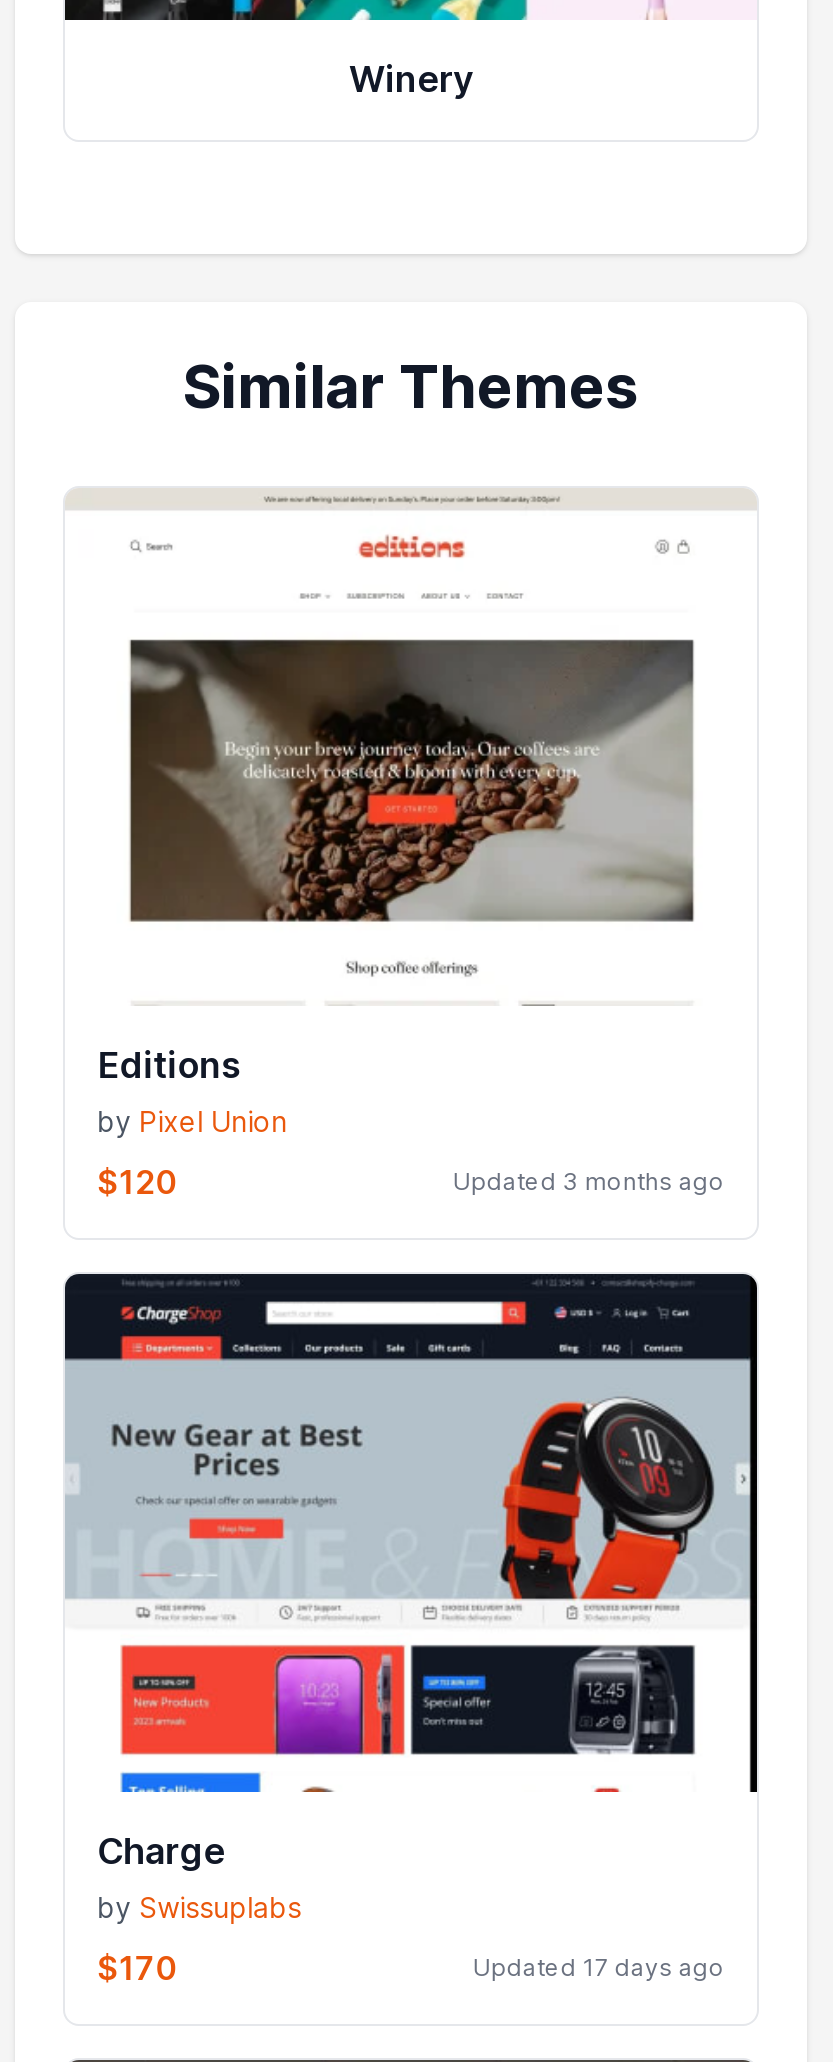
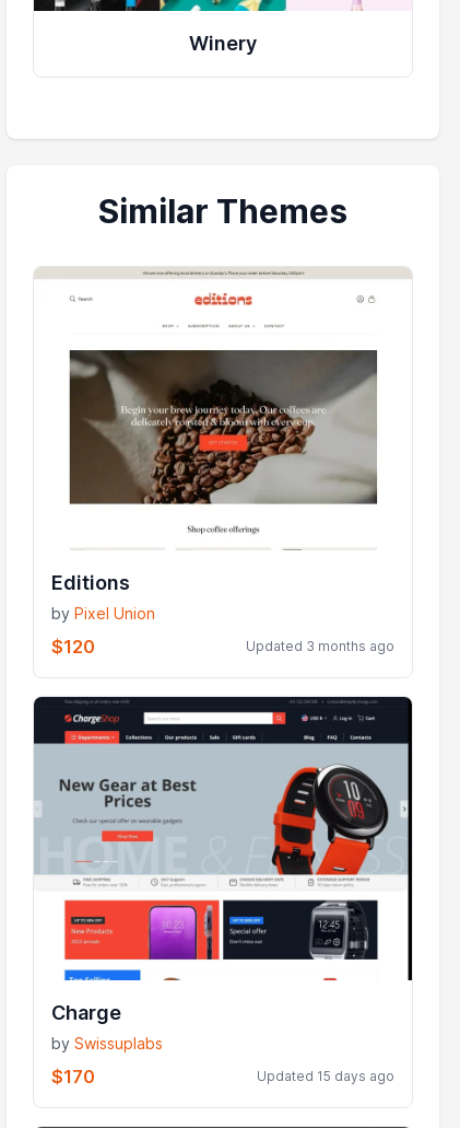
[473,1953,725,1983] Updated 17 days ago -> [257,1068,394,1085] Updated 15 days ago

